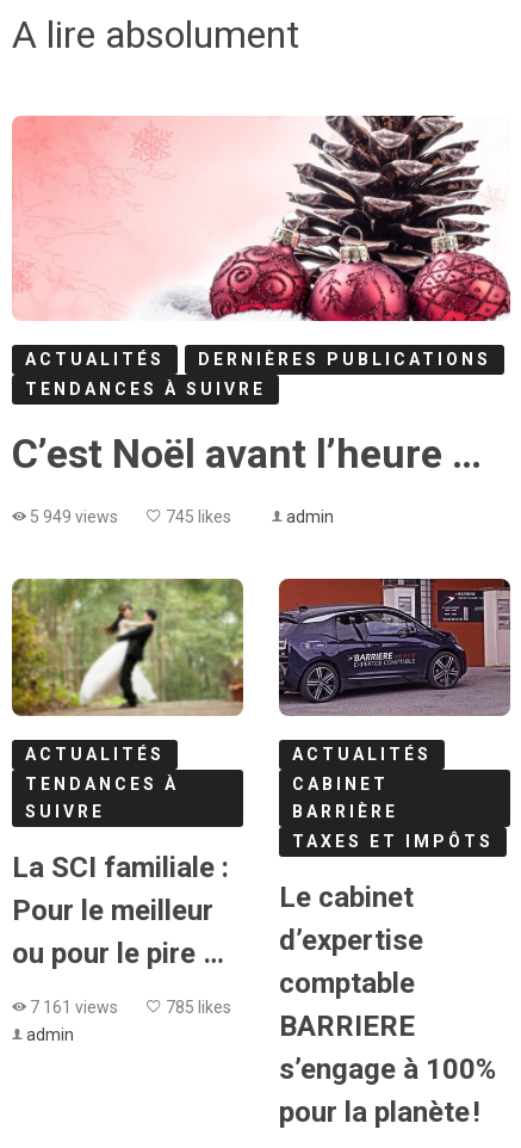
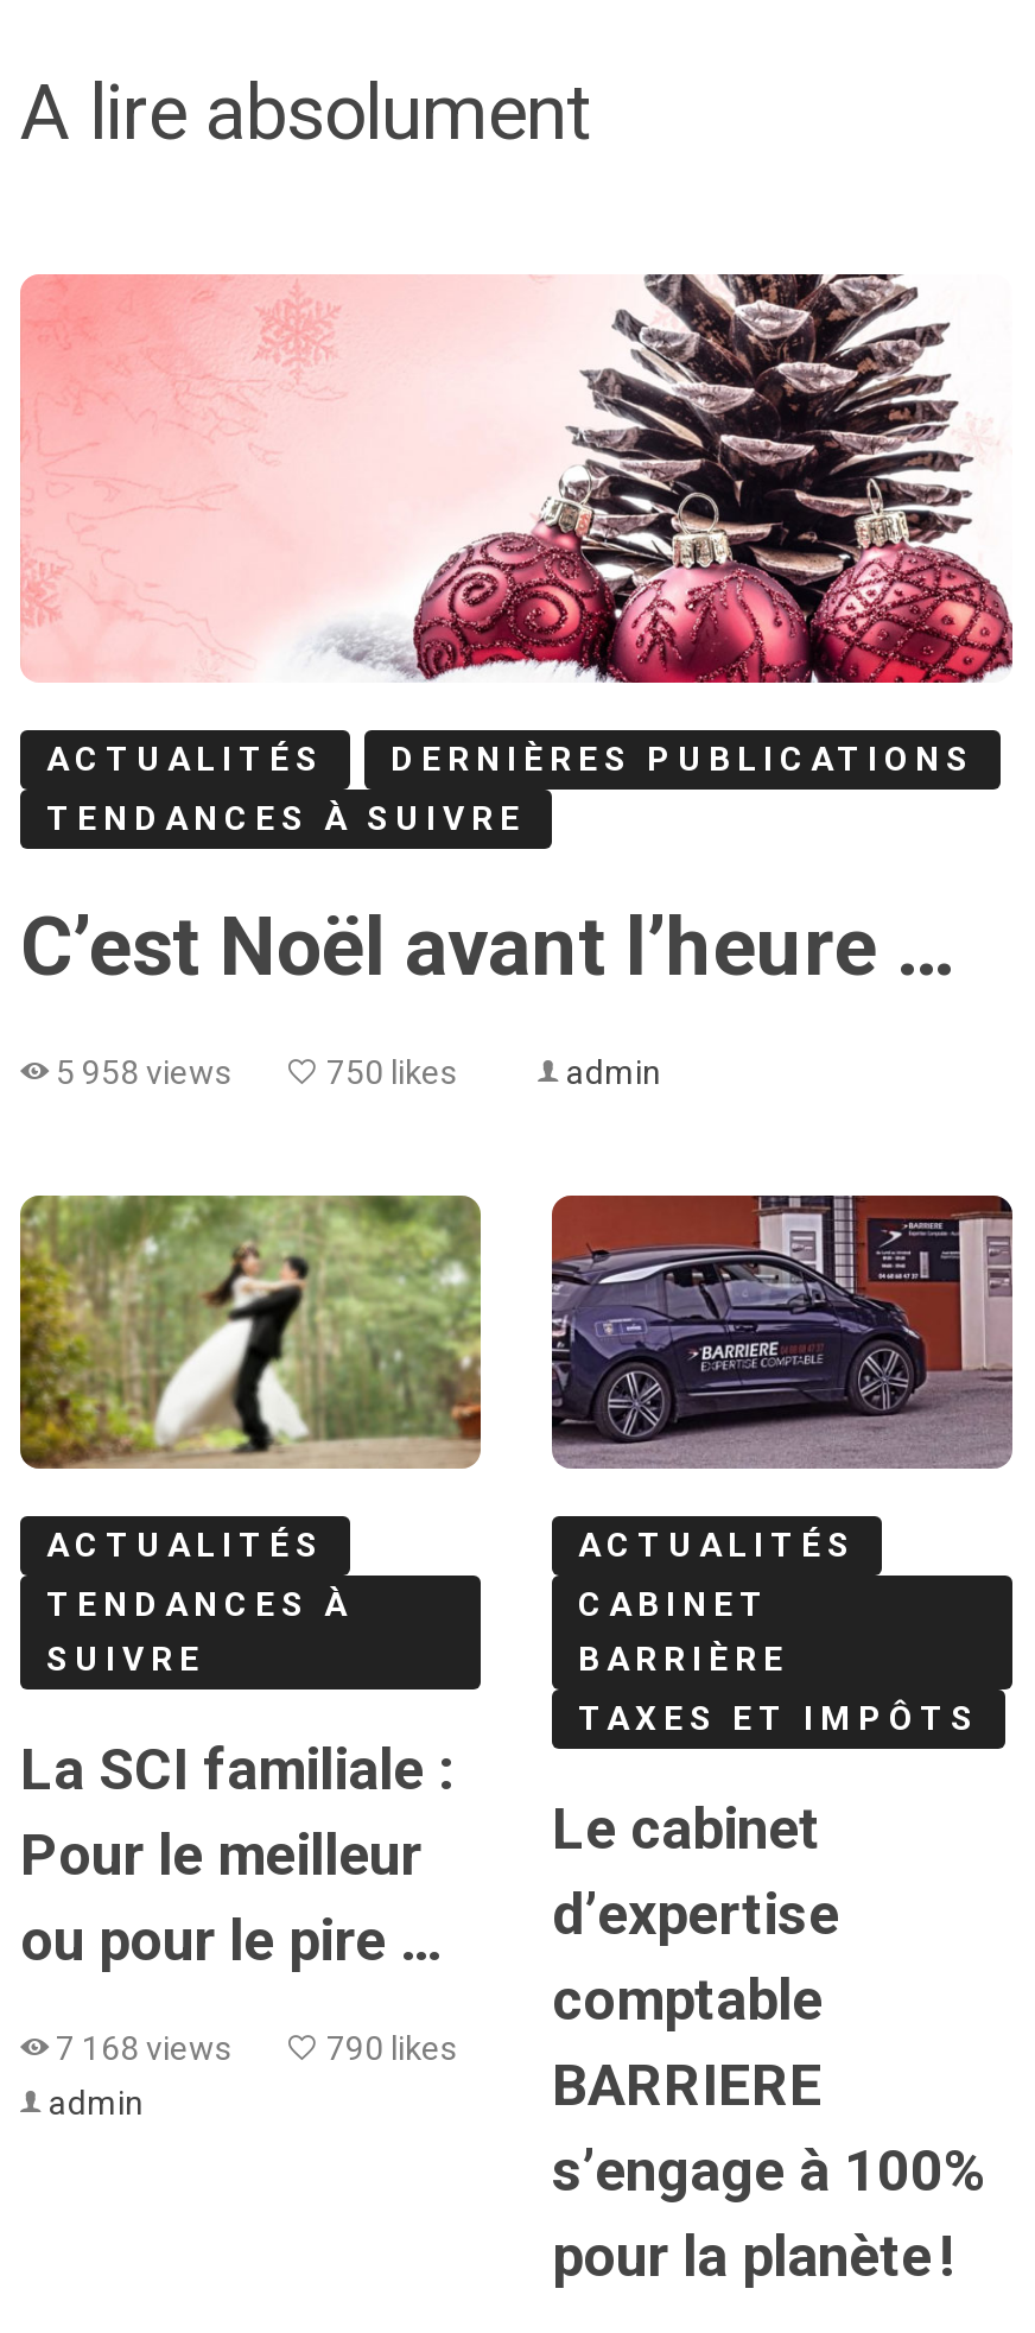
[26,507,118,526] 5 949 views -> [49,1053,231,1091] 5 958 views
[166,507,231,526] 745 likes -> [326,1053,457,1091] 750 likes
[26,998,118,1017] 7 161 views -> [49,2030,231,2068] 7 168 views
[166,998,231,1017] 785 likes -> [326,2030,457,2068] 790 likes

